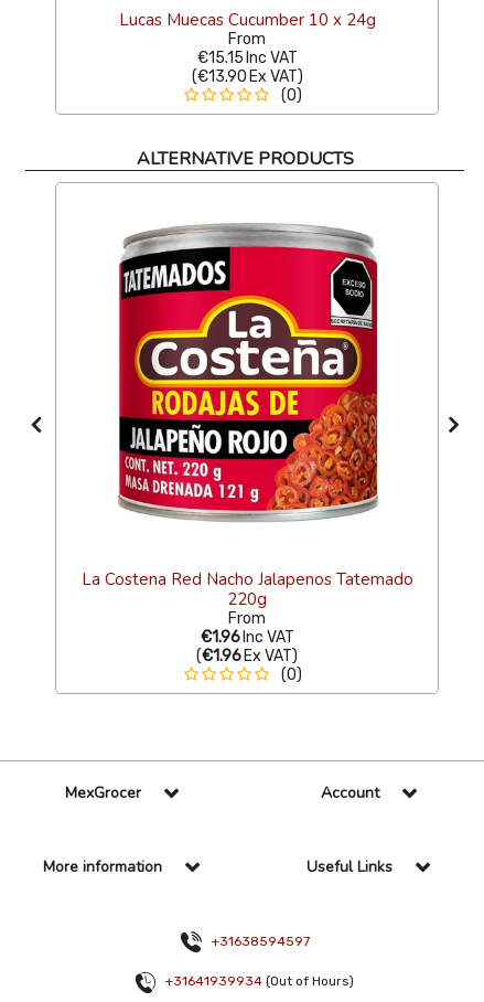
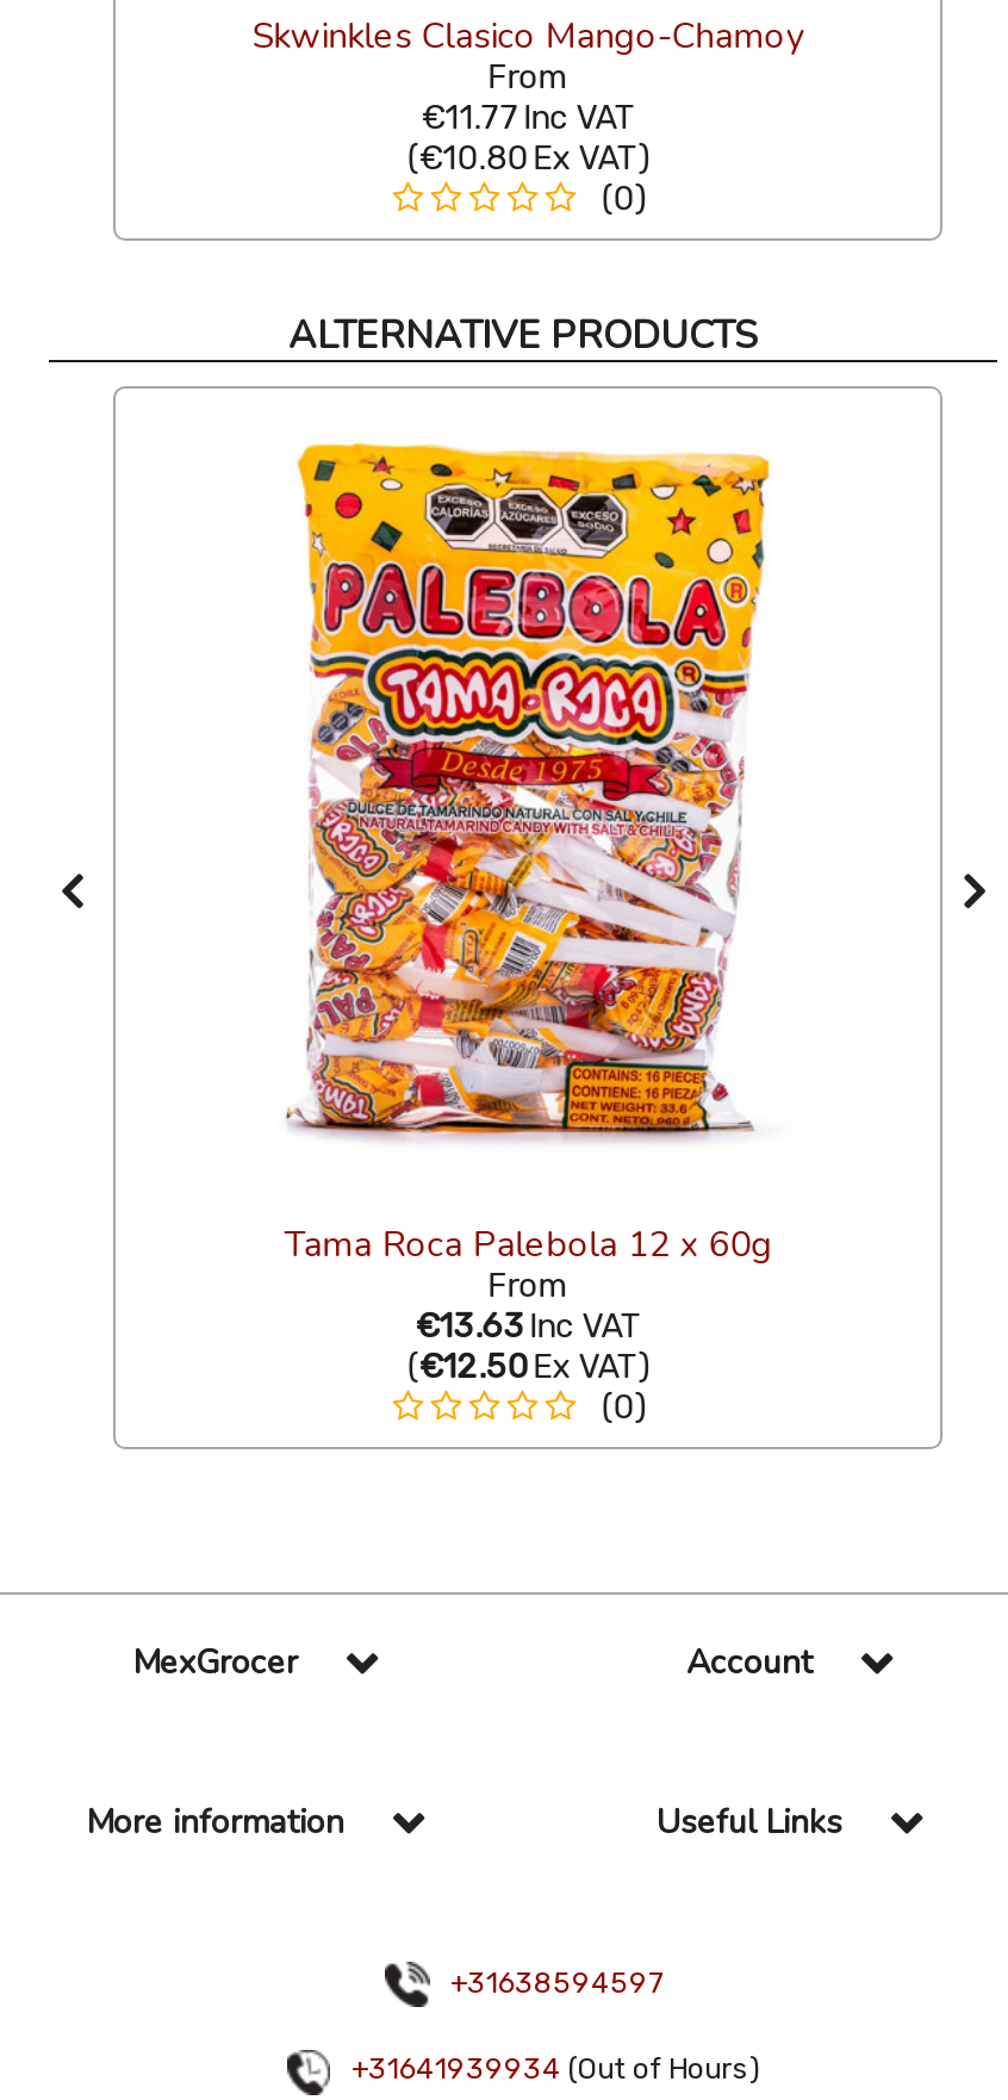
[119,8,376,30] Lucas Muecas Cucumber 10 x 24g -> [252,11,805,59] Skwinkles Clasico Mango-Chamoy
[197,48,297,67] €15.15 Inc VAT -> [421,97,636,137] €11.77 Inc VAT
[192,67,303,86] (€13.90 Ex VAT) -> [407,137,650,178] (€10.80 Ex VAT)
[81,223,413,610] [image] | La Costena Red Nacho Jalapenos Tatemado | 220g -> [251,441,809,1267] [image] | Tama Roca Palebola 12 x 60g
[200,627,294,646] €1.96 Inc VAT -> [415,1305,641,1346] €13.63 Inc VAT
[196,646,298,665] (€1.96 Ex VAT) -> [407,1346,650,1386] (€12.50 Ex VAT)

